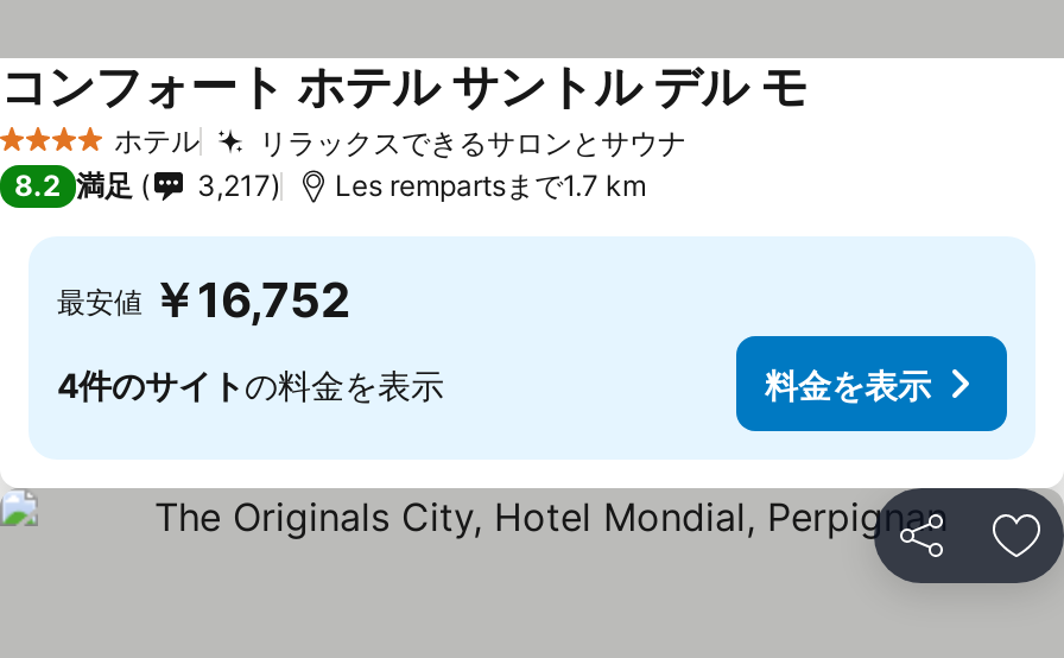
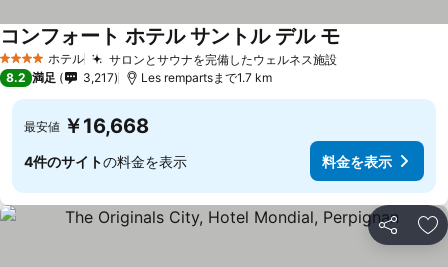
[259,124,686,159] リラックスできるサロンとサウナ -> [109,51,337,66] サロンとサウナを完備したウェルネス施設
[57,272,351,329] 最安値 ￥16,752 -> [24,114,149,138] 最安値 ￥16,668

